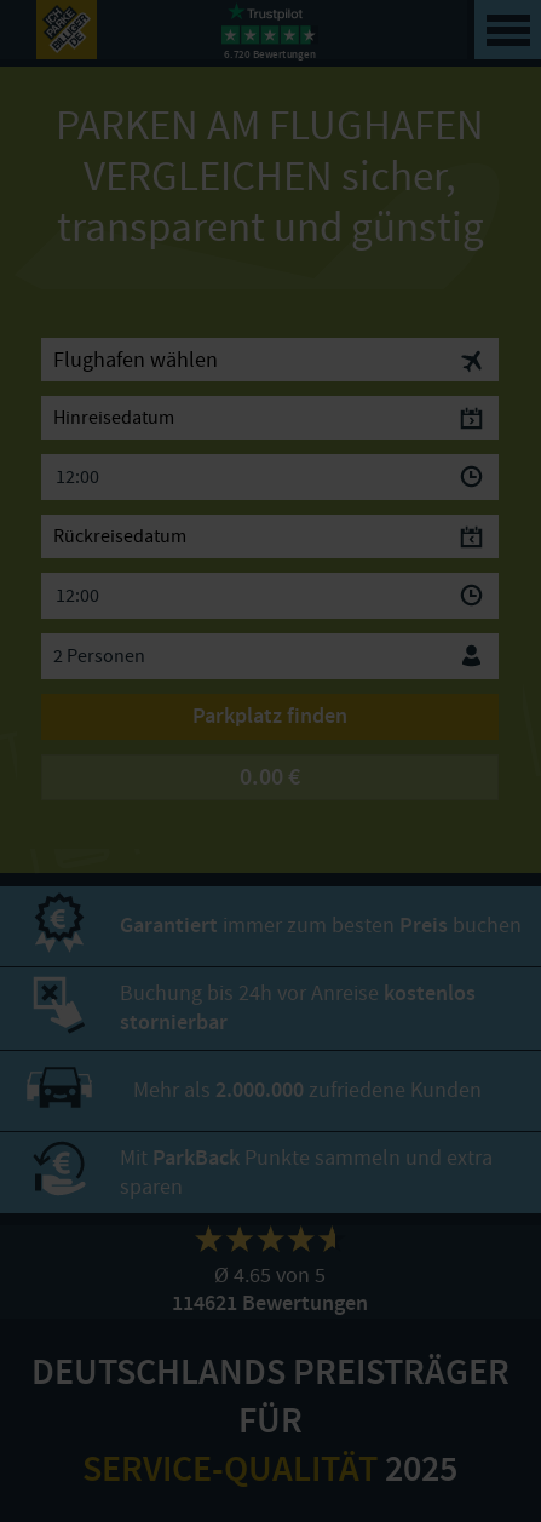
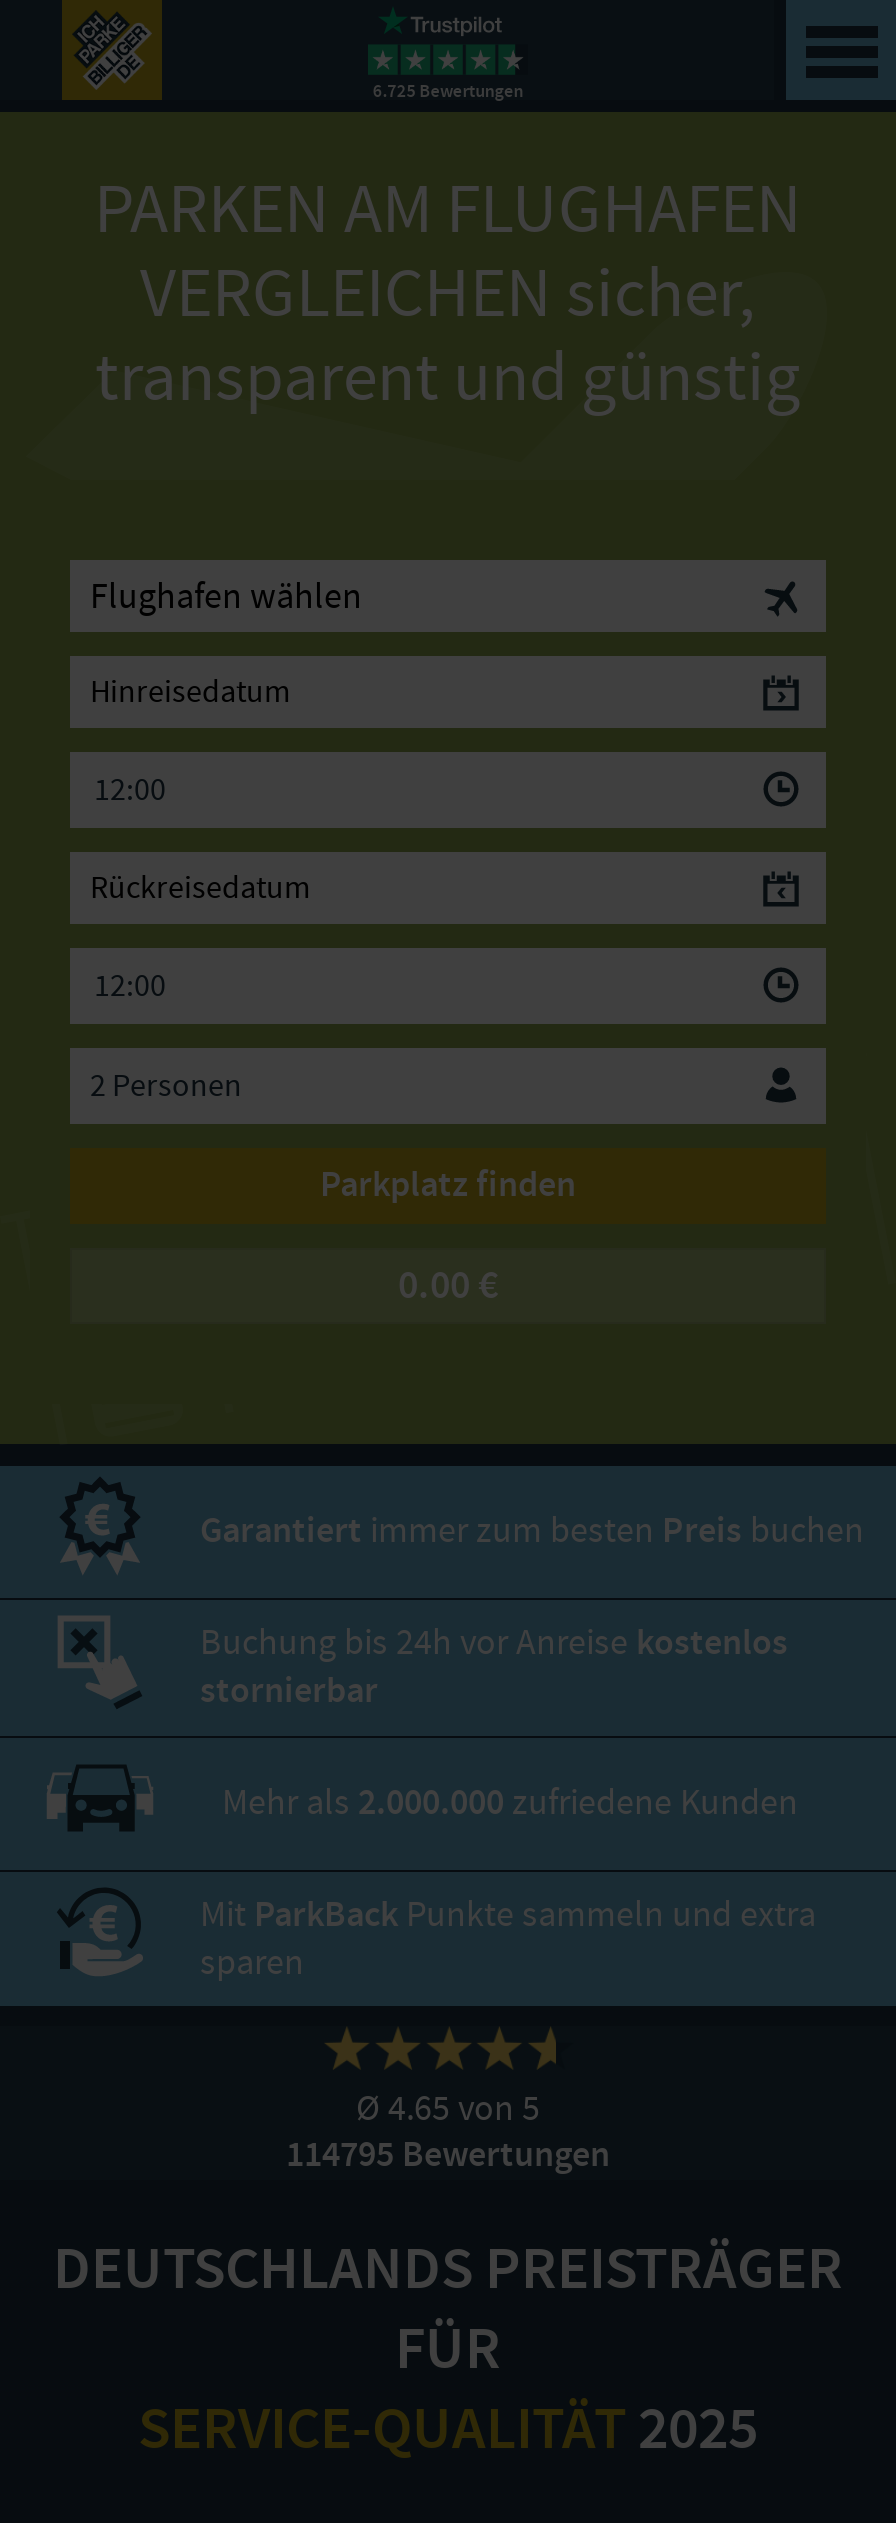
[224,46,315,61] 6.720 Bewertungen -> [373,79,523,103] 6.725 Bewertungen
[172,1290,368,1319] 114621 Bewertungen -> [286,2132,610,2180] 114795 Bewertungen

